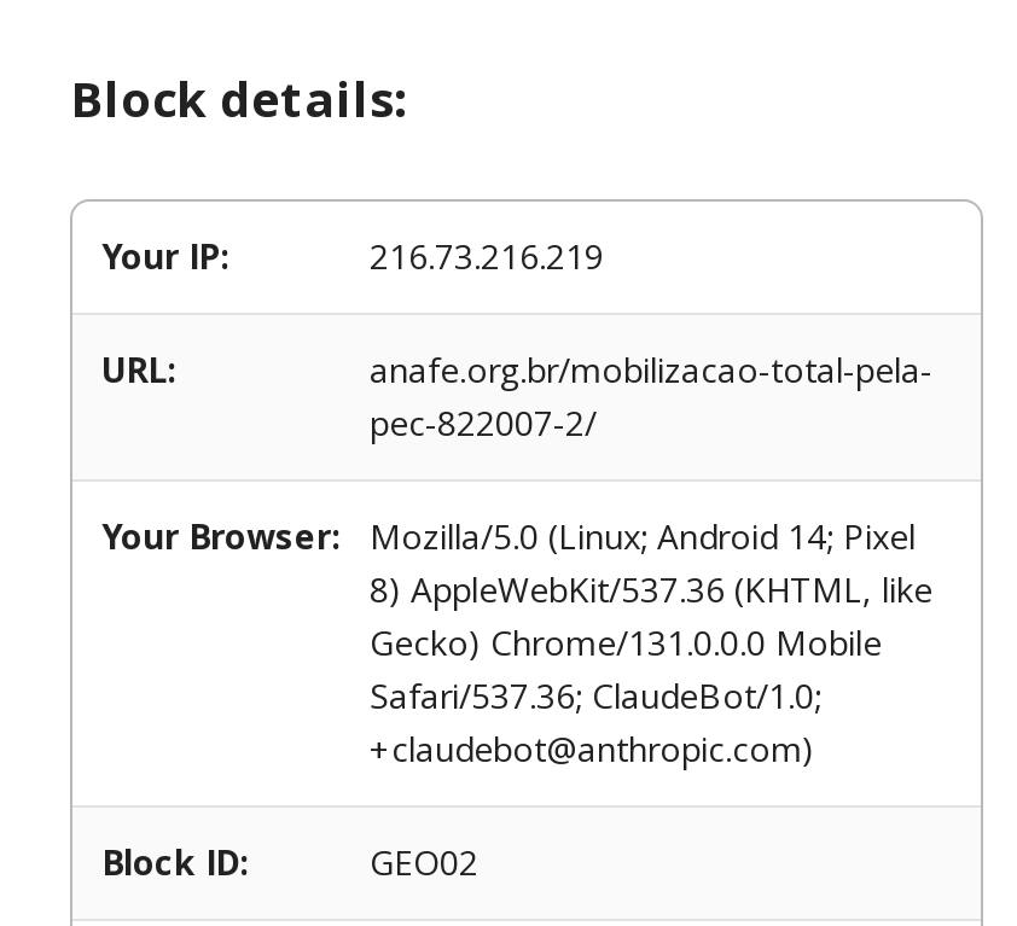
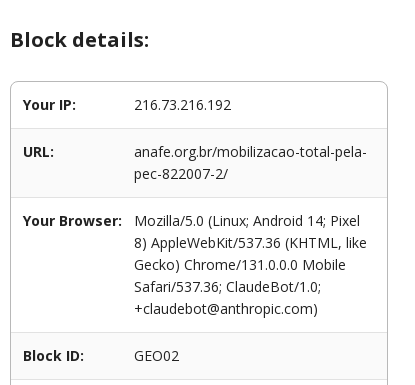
[370,233,604,279] 216.73.216.219 -> [134,95,231,114] 216.73.216.192

